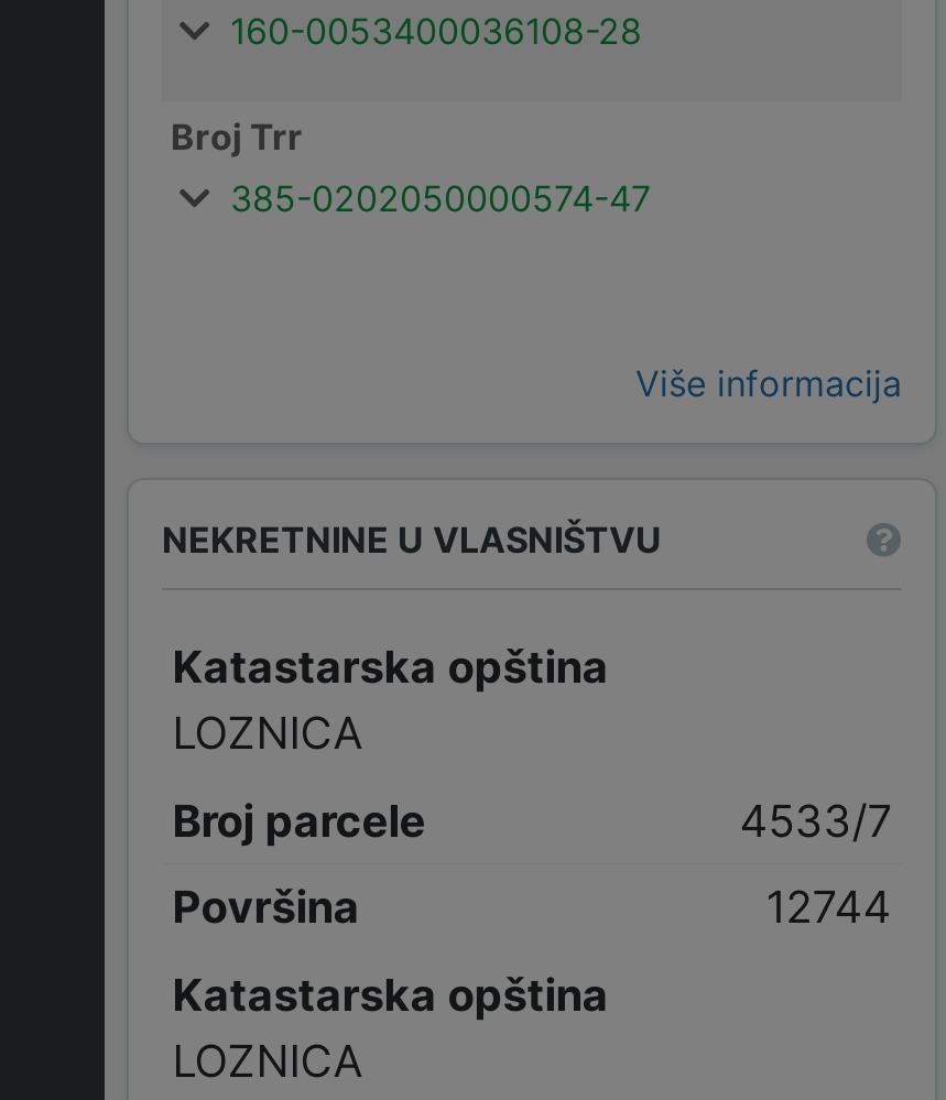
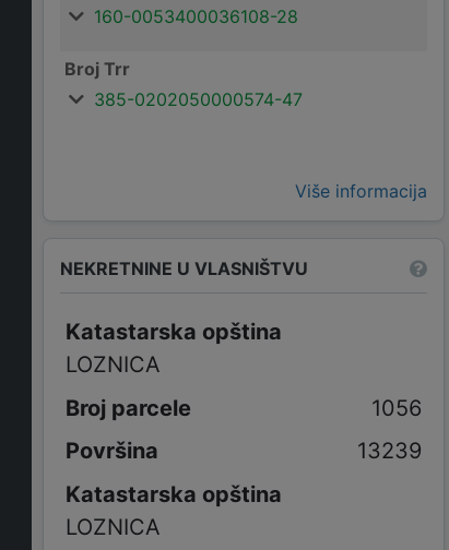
[739,794,891,847] 4533/7 -> [372,395,422,421] 1056
[766,881,891,934] 12744 -> [357,438,422,464] 13239

